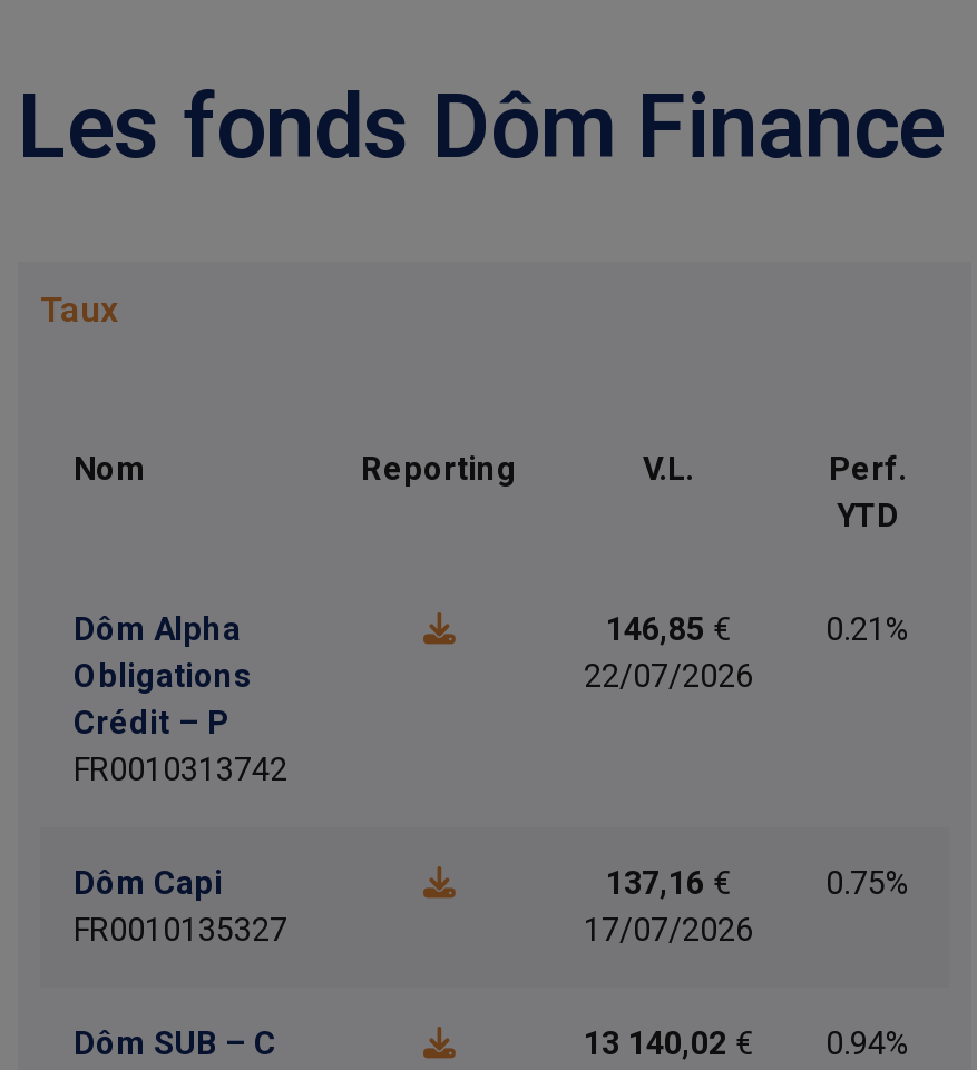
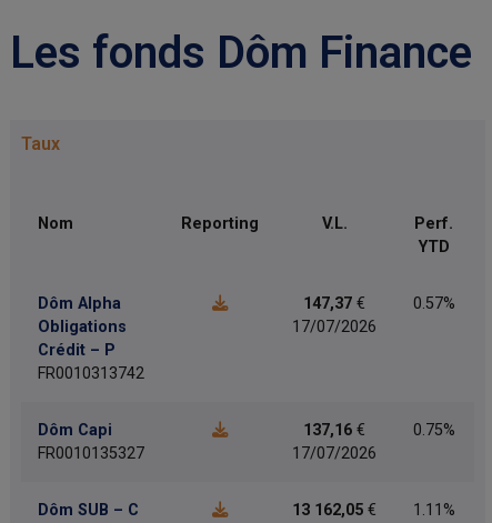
[606,612,731,650] 146,85 € -> [303,295,365,314] 147,37 €
[825,612,910,650] 0.21% -> [413,295,455,314] 0.57%
[584,659,753,697] 22/07/2026 -> [292,318,376,337] 17/07/2026
[584,1026,753,1064] 13 140,02 € -> [292,501,376,520] 13 162,05 €
[825,1026,910,1064] 0.94% -> [413,501,455,520] 1.11%

